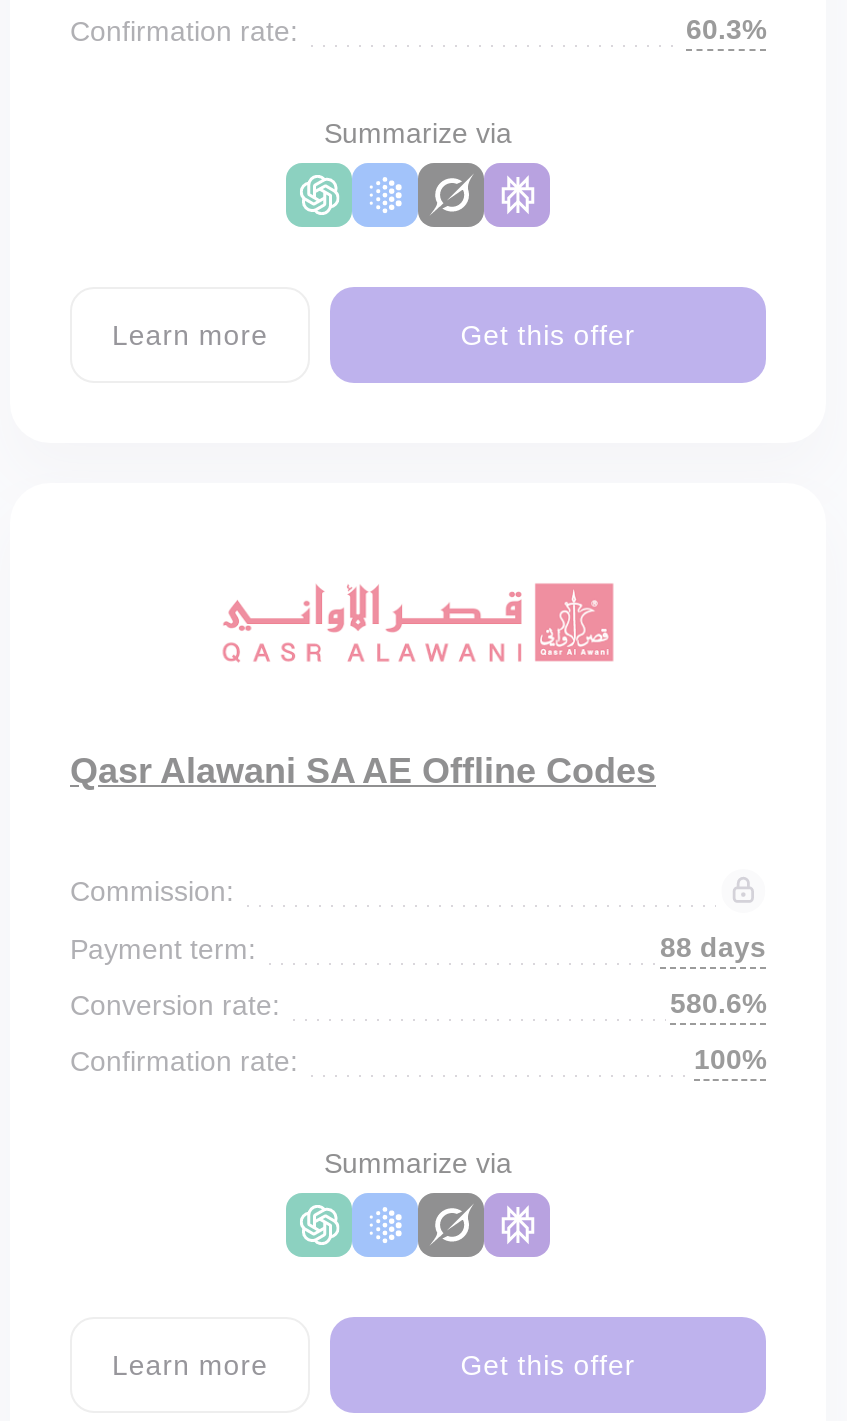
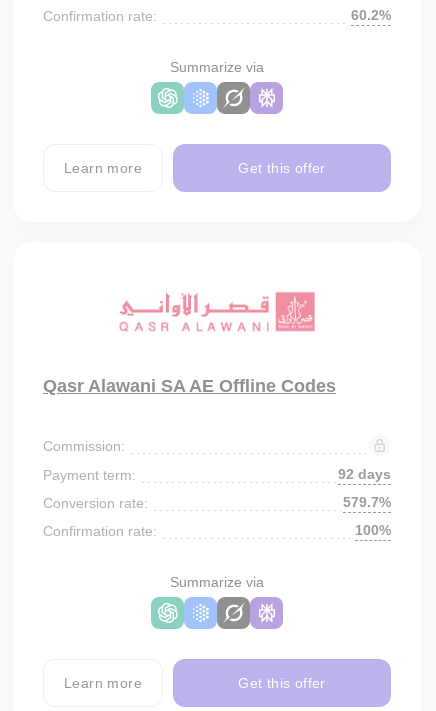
[686,13,766,45] 60.3% -> [351,7,391,23] 60.2%
[660,931,766,963] 88 days -> [338,466,391,482] 92 days
[670,987,766,1019] 580.6% -> [343,494,391,510] 579.7%

